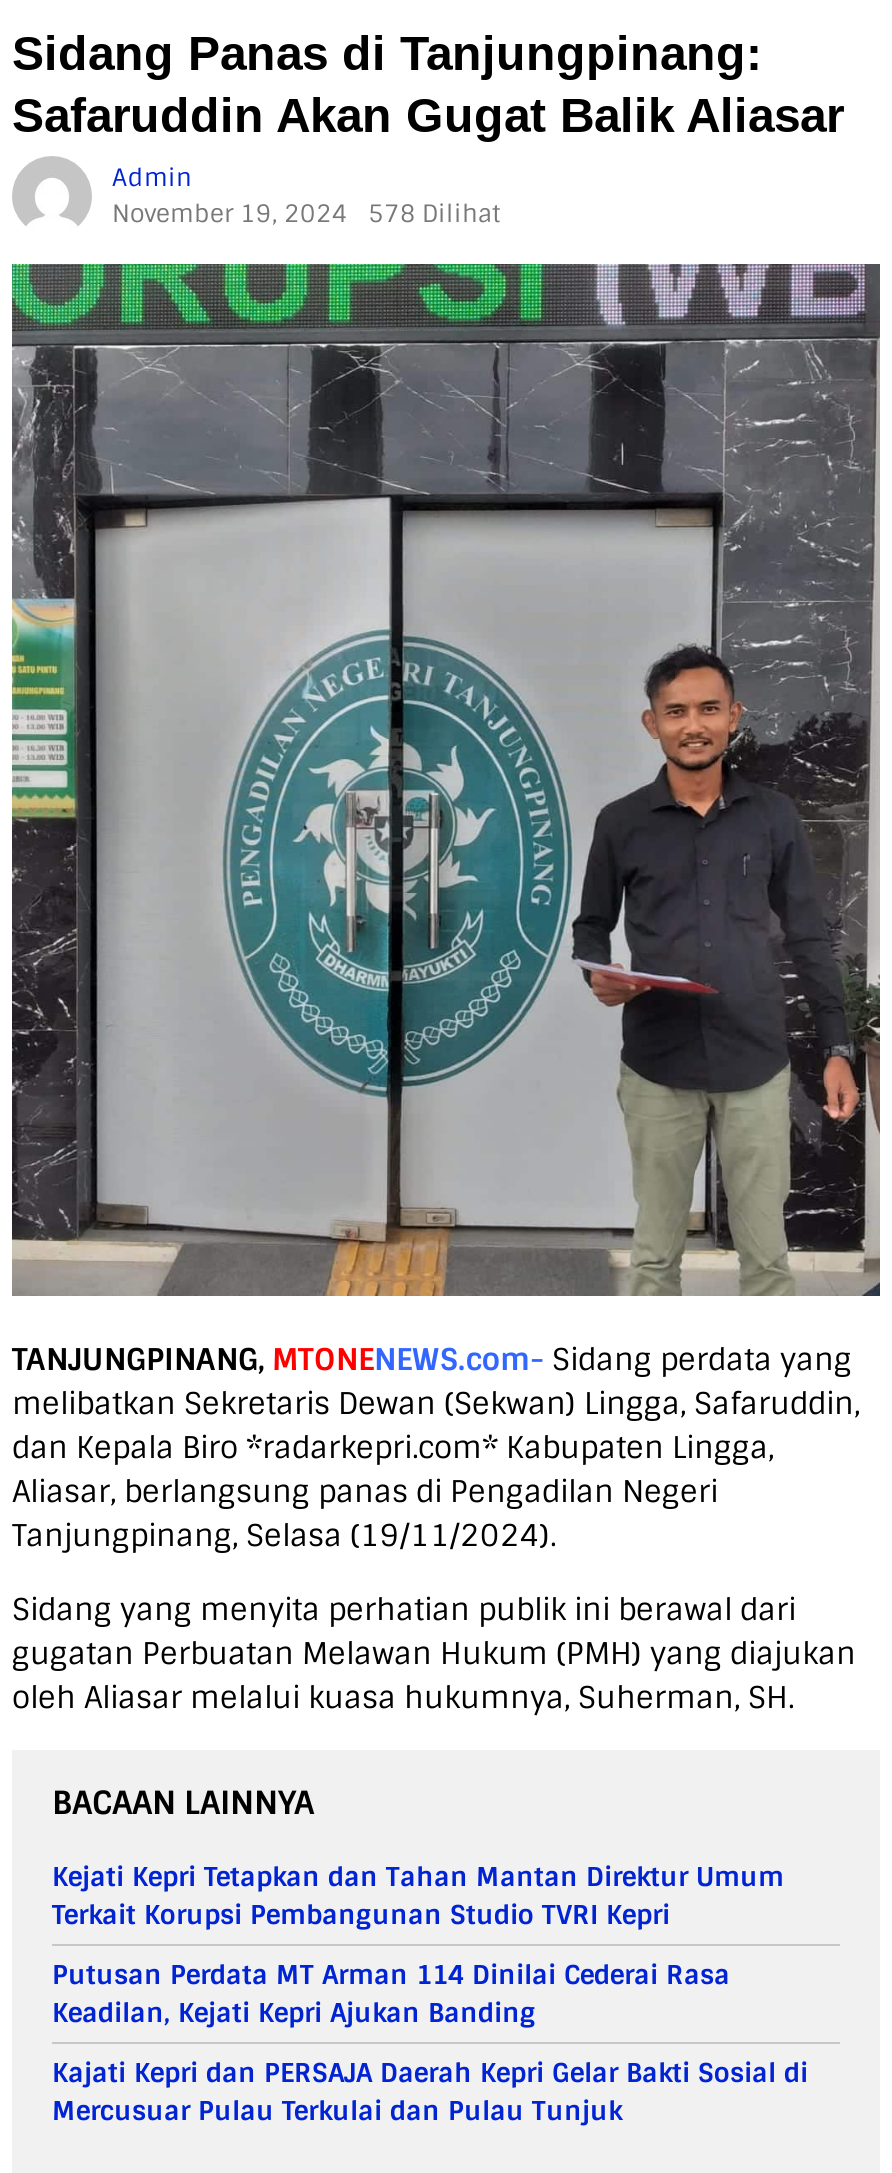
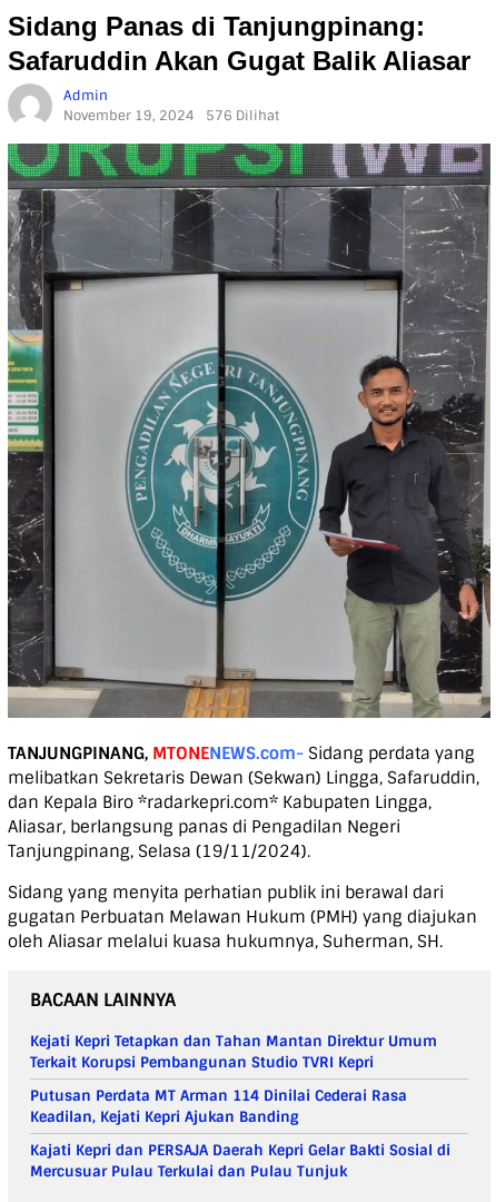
[112,197,500,229] November 19, 2024 578 Dilihat -> [63,107,279,124] November 19, 2024 576 Dilihat

